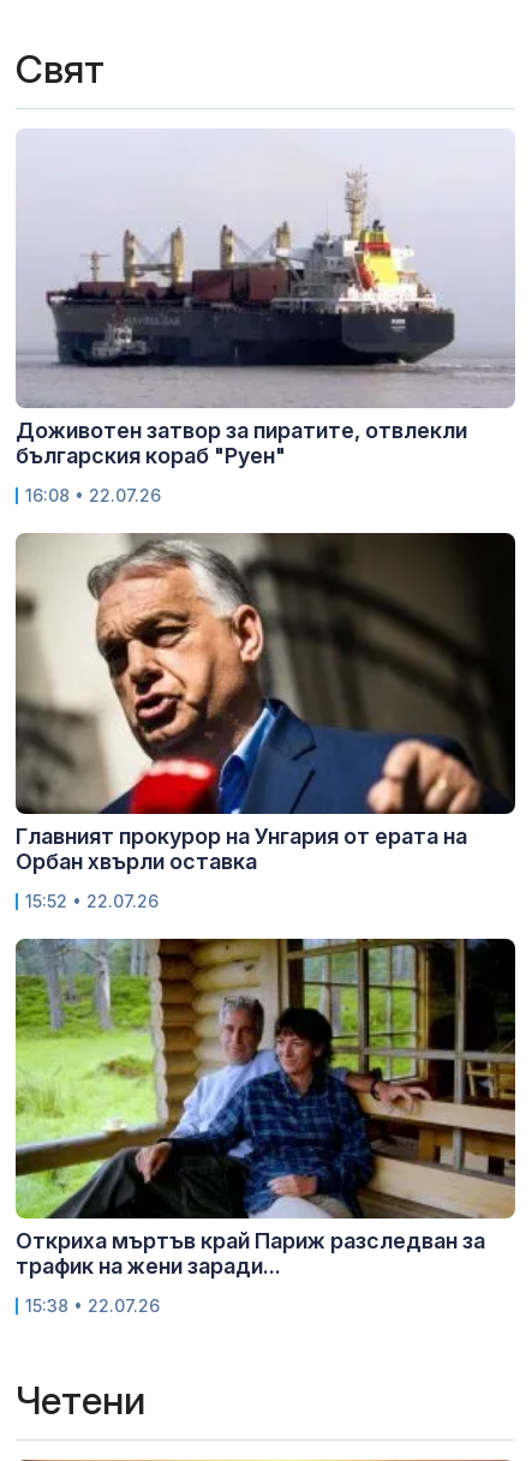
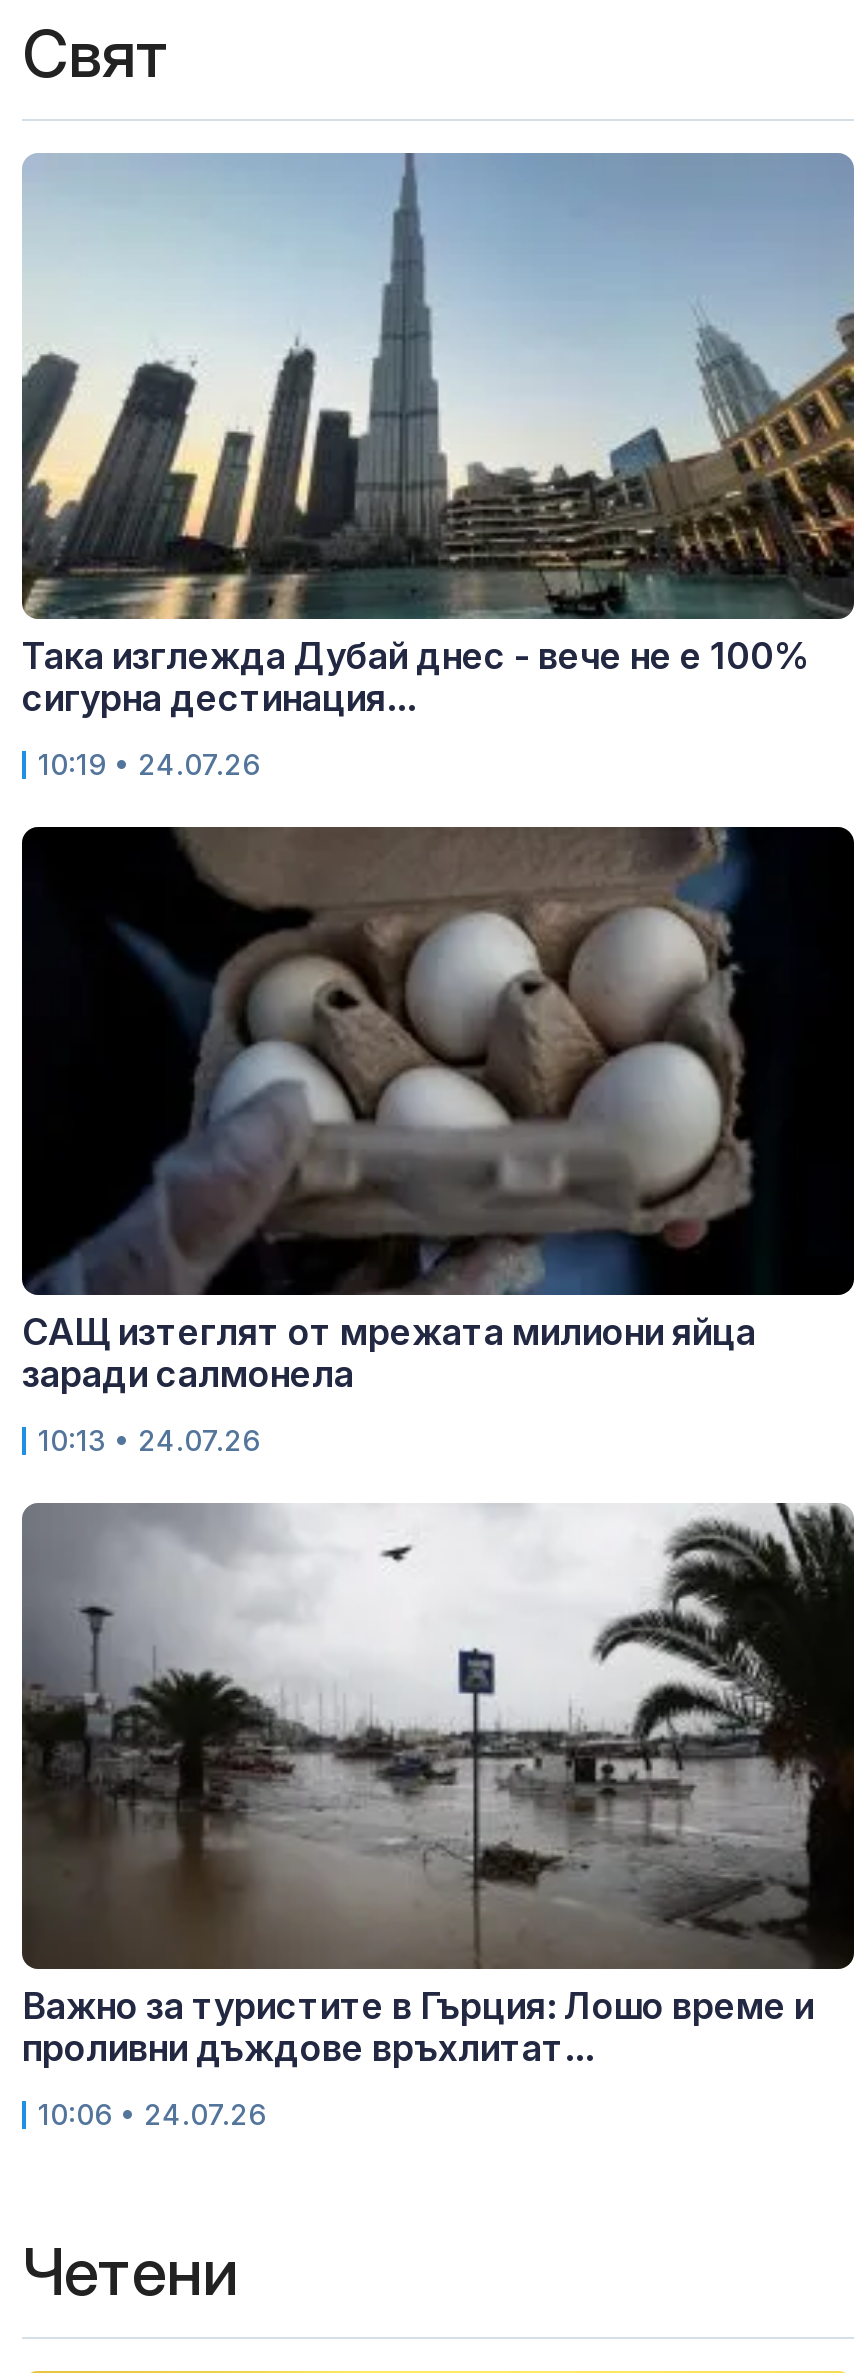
[16,130,515,469] [image] | Доживотен затвор за пиратите, отвлекли | българския кораб "Руен" -> [22,153,856,720] [image] | Така изглежда Дубай днес - вече не е 100% | сигурна дестинация...
[25,485,161,506] 16:08 • 22.07.26 -> [38,748,260,782] 10:19 • 24.07.26
[14,533,504,873] [image] | Главният прокурор на Унгария от ерата на | Орбан хвърли оставка -> [20,825,834,1394] [image] | САЩ изтеглят от мрежата милиони яйца | заради салмонела
[25,890,159,911] 15:52 • 22.07.26 -> [38,1422,260,1456] 10:13 • 24.07.26
[14,938,516,1278] [image] | Откриха мъртъв край Париж разследван за | трафик на жени заради... -> [20,1503,856,2069] [image] | Важно за туристите в Гърция: Лошо време и | проливни дъждове връхлитат...
[25,1295,160,1316] 15:38 • 22.07.26 -> [38,2097,266,2131] 10:06 • 24.07.26

